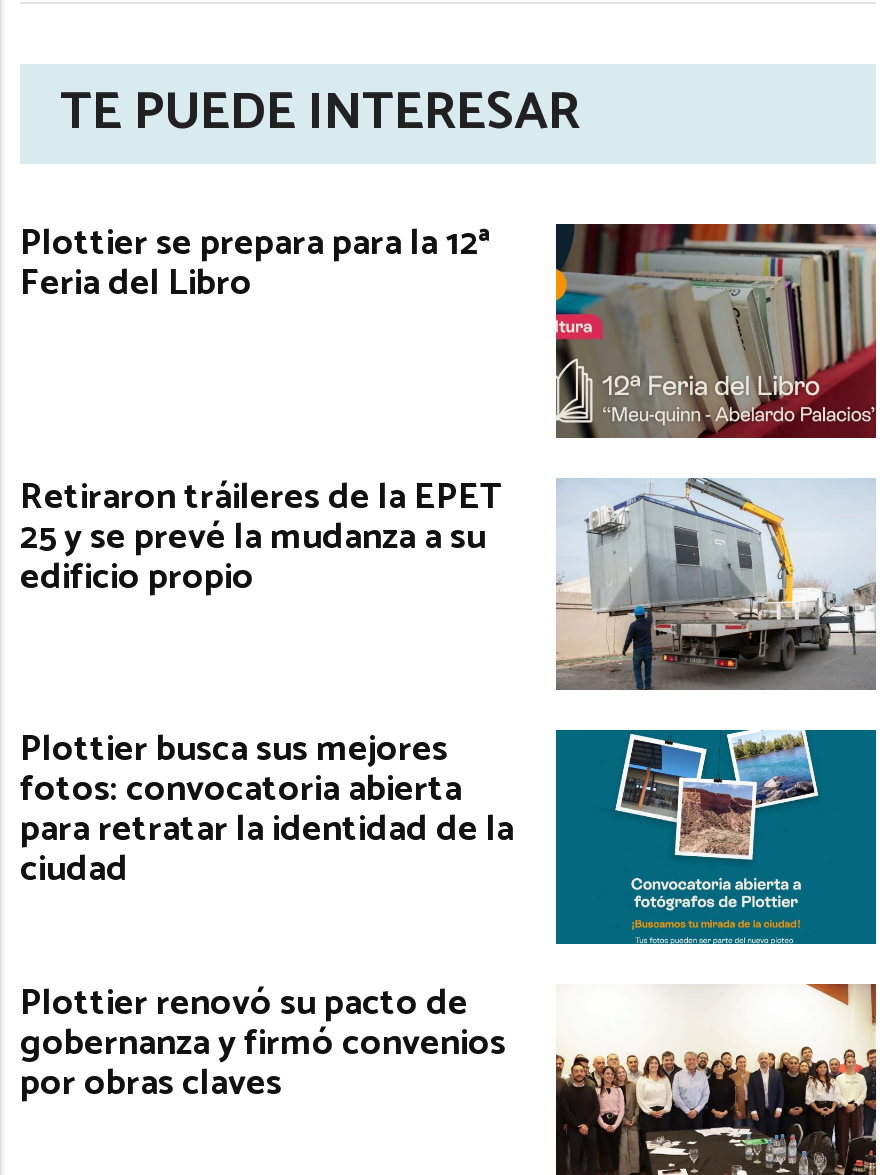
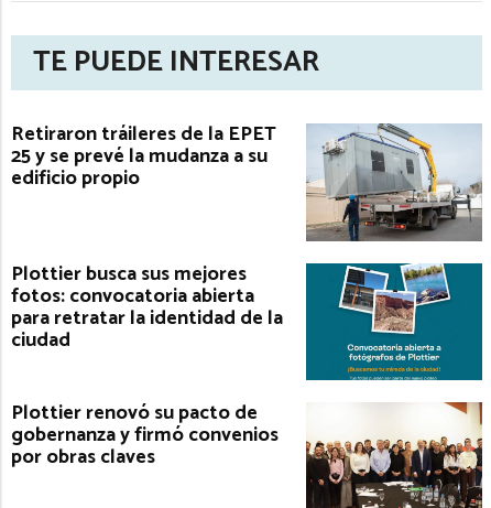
[20,214,878,440] [image] | Plottier se prepara para la 12ª | Feria del Libro -> none

